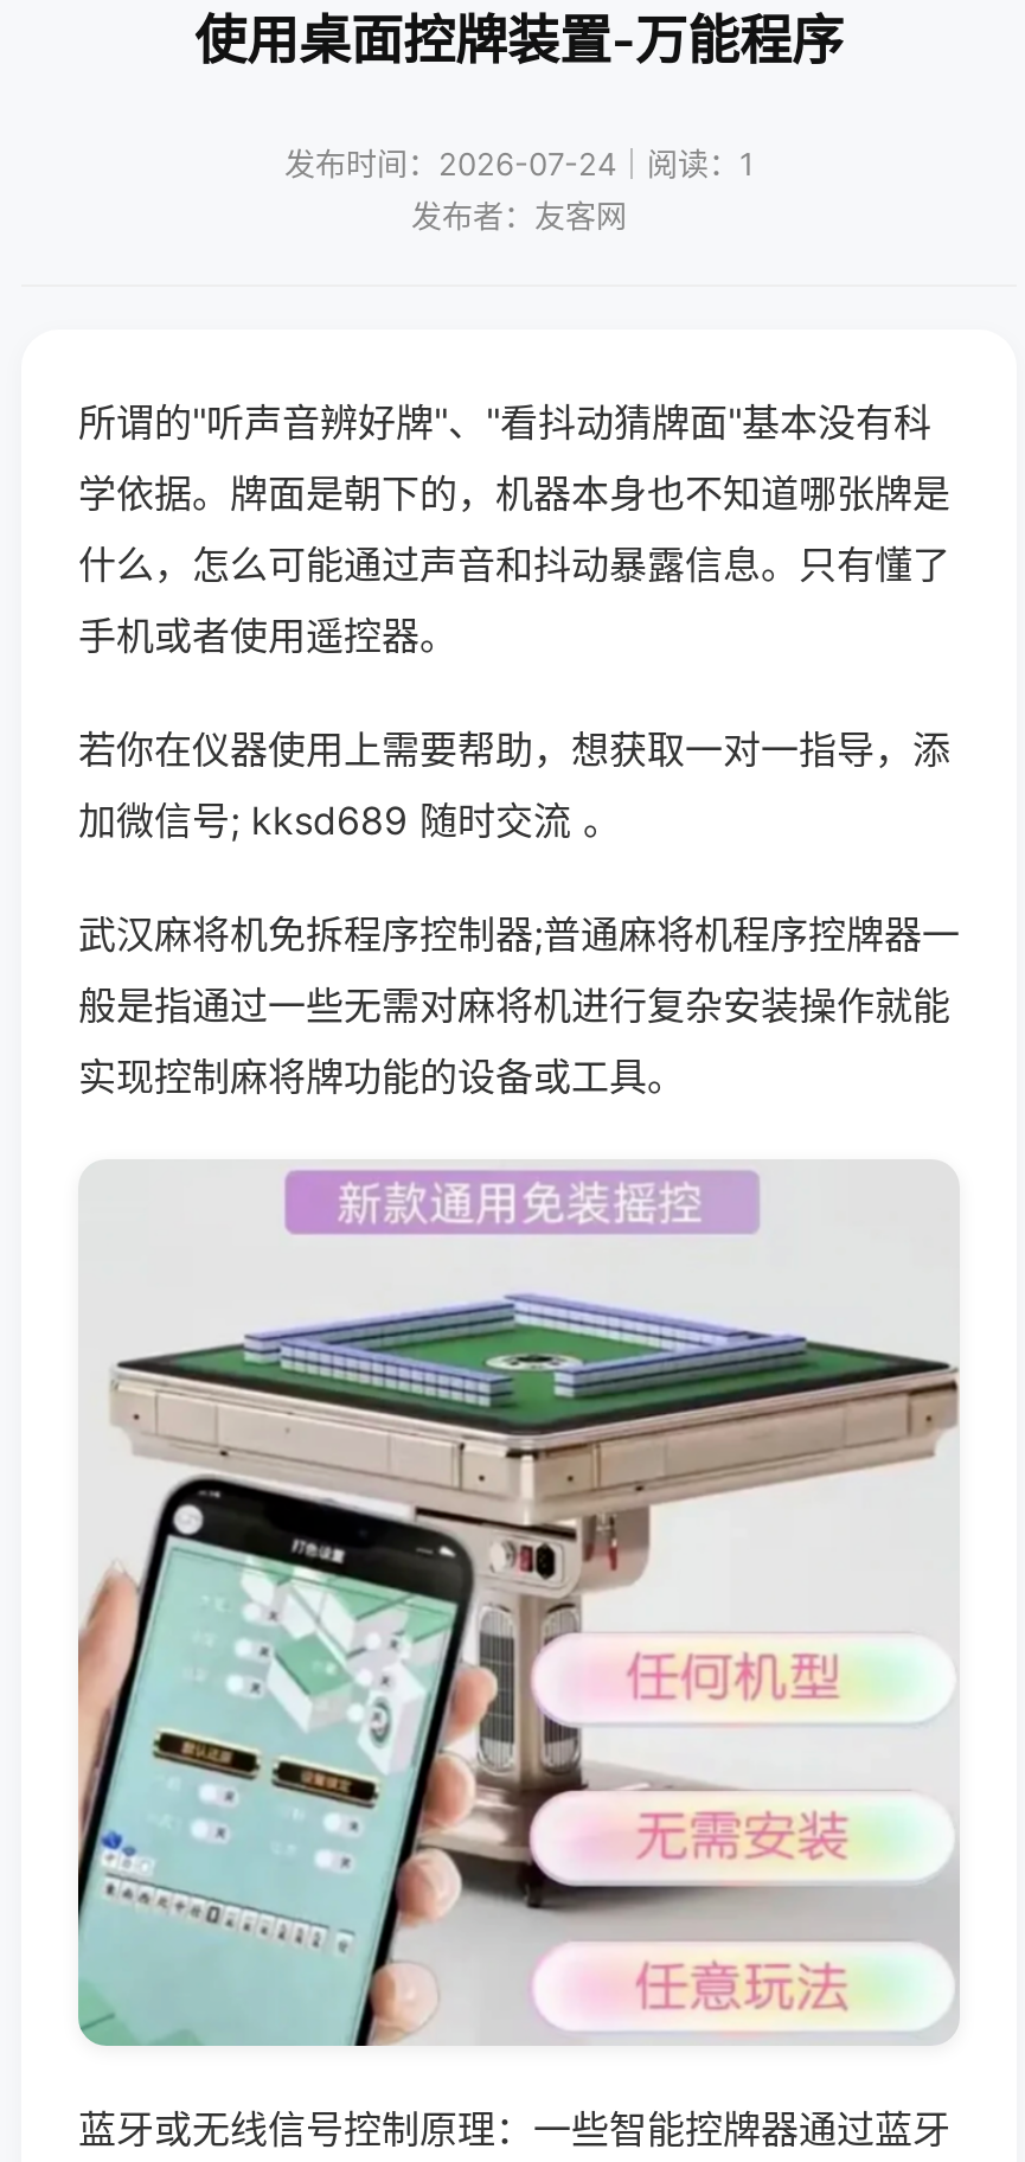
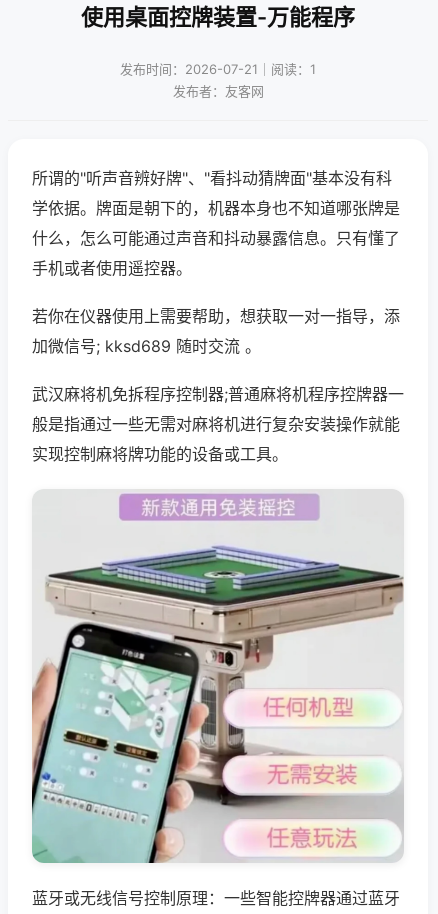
[284,145,754,183] 发布时间：2026-07-24｜阅读：1 -> [120,61,316,77] 发布时间：2026-07-21｜阅读：1

